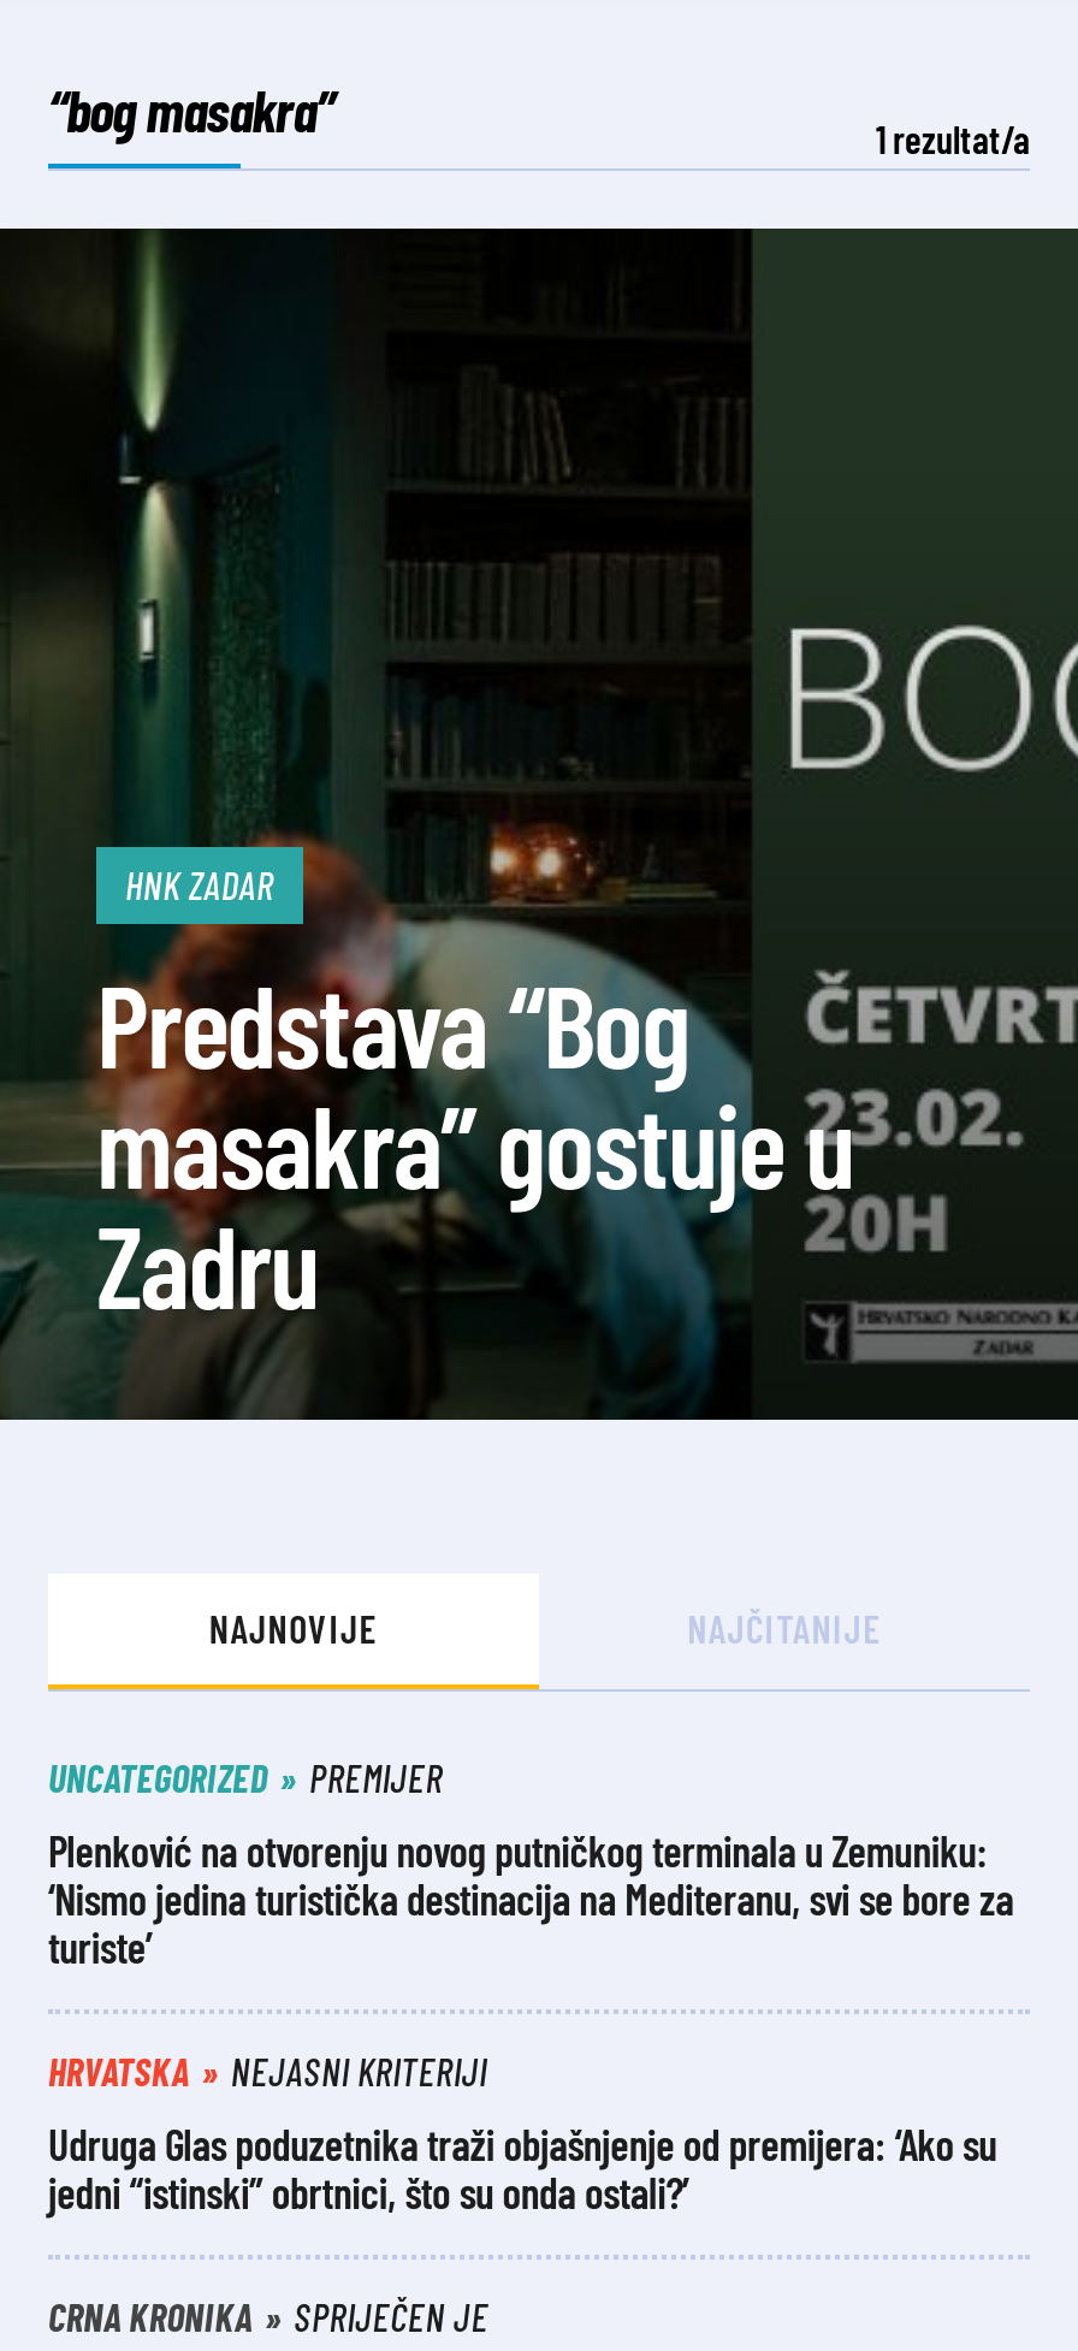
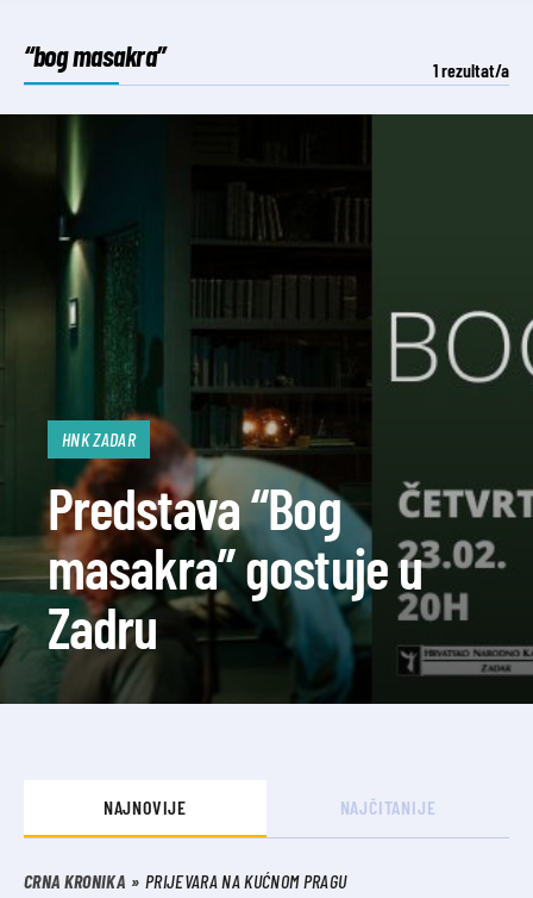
[48,1754,1014,2219] UNCATEGORIZED | PREMIJER | Plenković na otvorenju novog putničkog terminala u Zemuniku: | ‘Nismo jedina turistička destinacija na Mediteranu, svi se bore za | turiste’ | HRVATSKA | NEJASNI KRITERIJI | Udruga Glas poduzetnika traži objašnjenje od premijera: ‘Ako su | jedni “istinski” obrtnici, što su onda ostali?’ -> none
[294,2293,488,2339] SPRIJEČEN JE -> [145,869,346,892] PRIJEVARA NA KUĆNOM PRAGU

